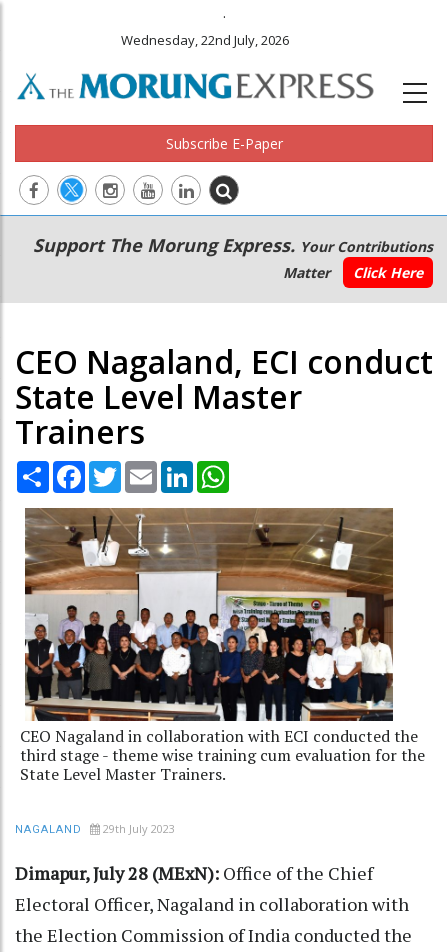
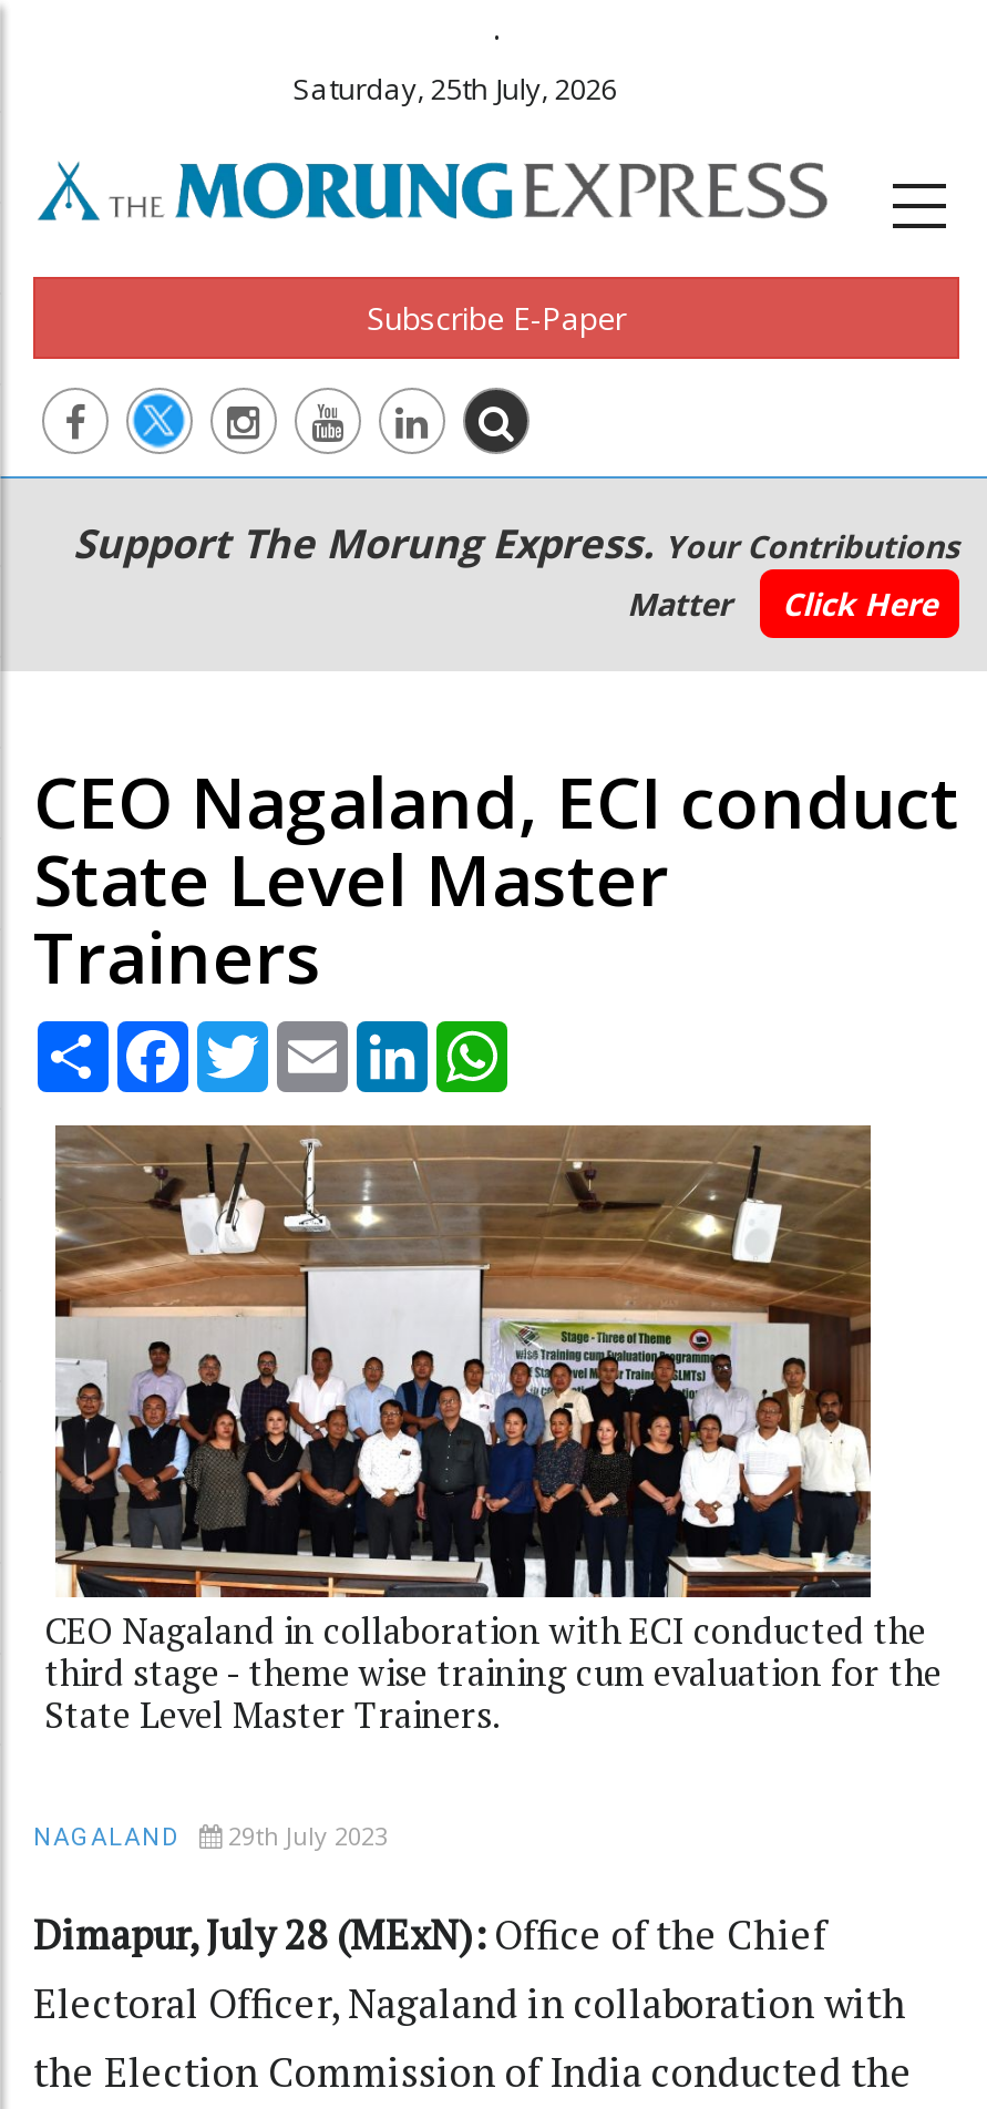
[121,31,289,49] Wednesday, 22nd July, 2026 -> [293,69,617,109] Saturday, 25th July, 2026

